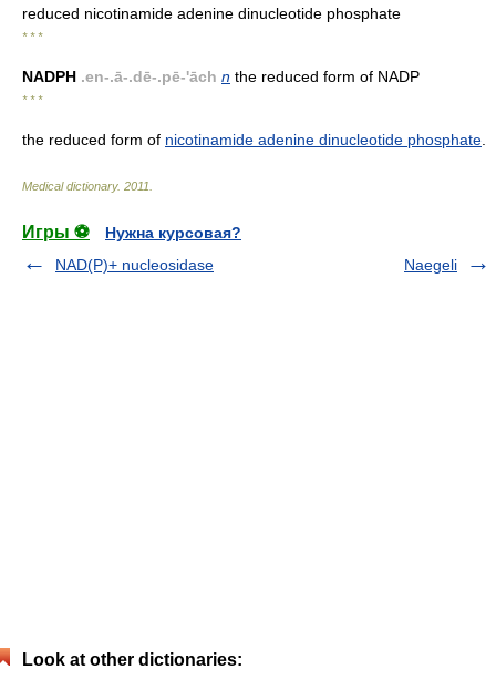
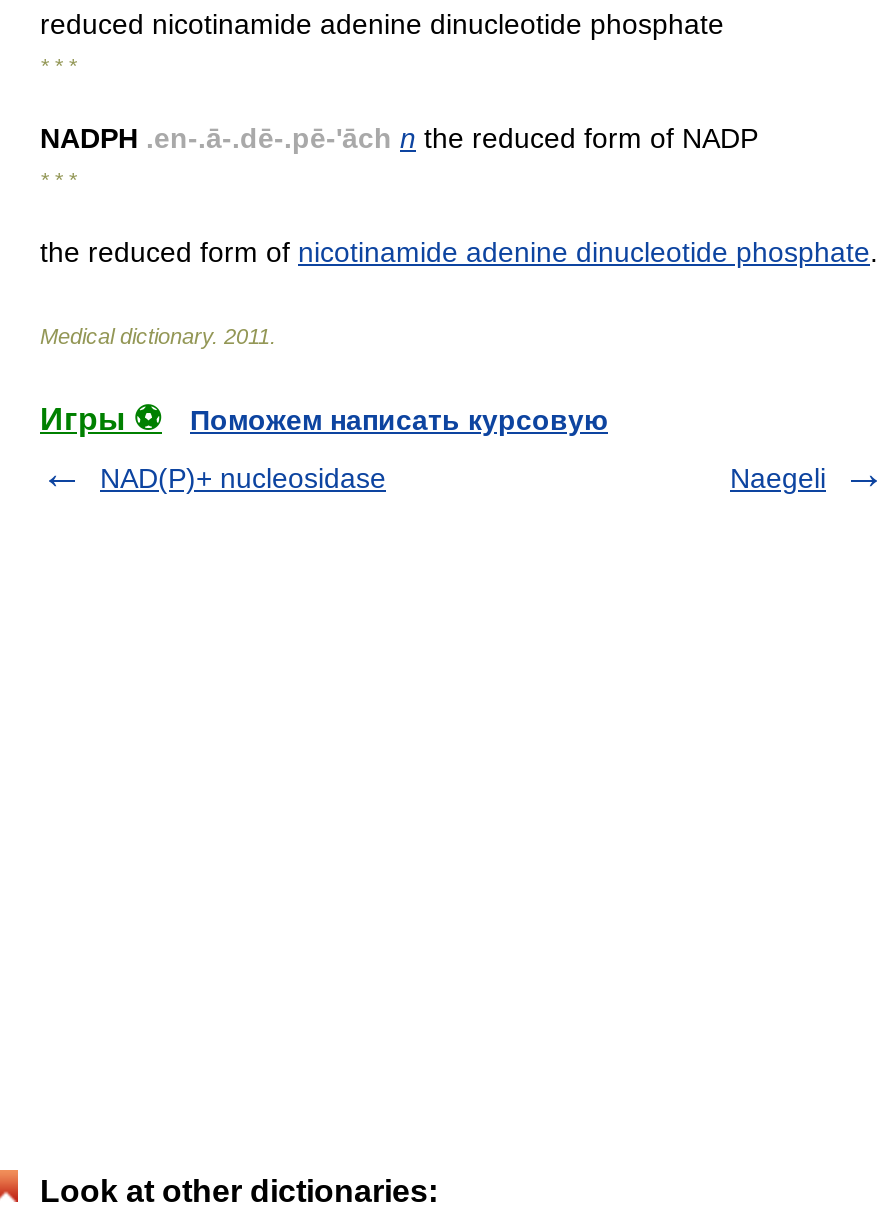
[105,223,241,241] Нужна курсовая? -> [190,403,608,435] Поможем написать курсовую

